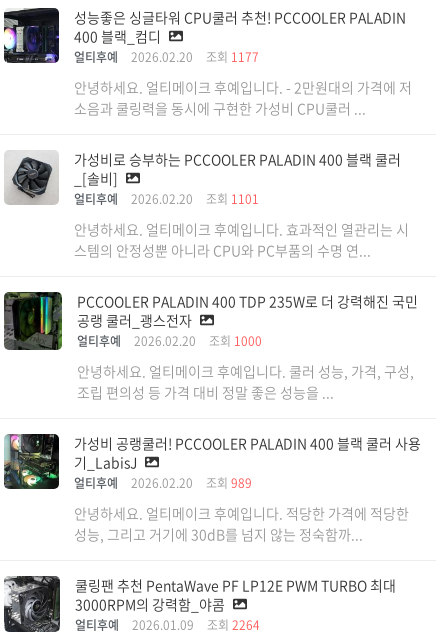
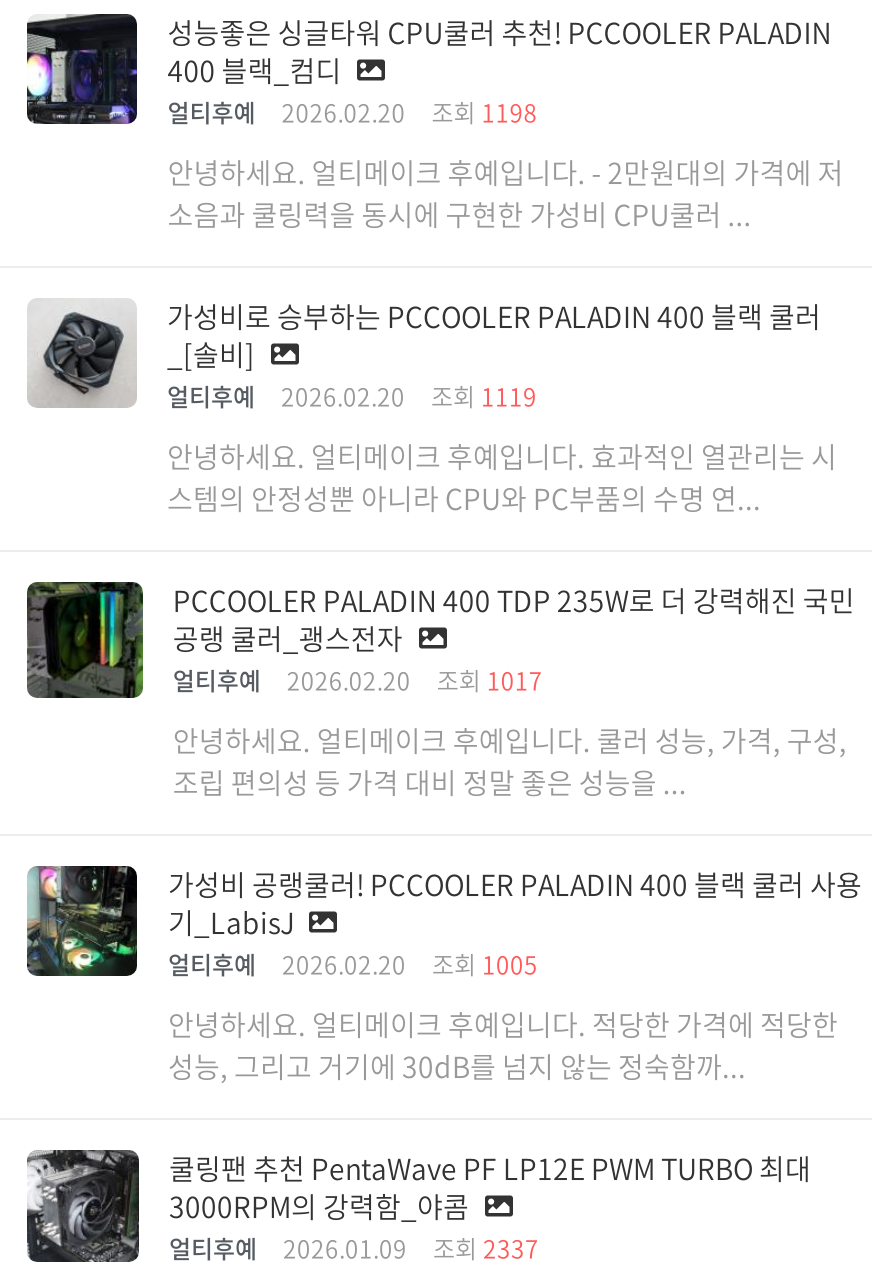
[74,48,259,66] 얼티후예 2026.02.20 조회 1177 -> [167,93,537,129] 얼티후예 2026.02.20 조회 1198
[74,190,259,208] 얼티후예 2026.02.20 조회 1101 -> [167,377,537,413] 얼티후예 2026.02.20 조회 1119
[77,332,262,350] 얼티후예 2026.02.20 조회 1000 -> [173,661,543,697] 얼티후예 2026.02.20 조회 1017
[74,474,252,492] 얼티후예 2026.02.20 조회 989 -> [168,945,538,981] 얼티후예 2026.02.20 조회 1005
[75,616,260,634] 얼티후예 2026.01.09 조회 2264 -> [169,1229,539,1265] 얼티후예 2026.01.09 조회 2337

